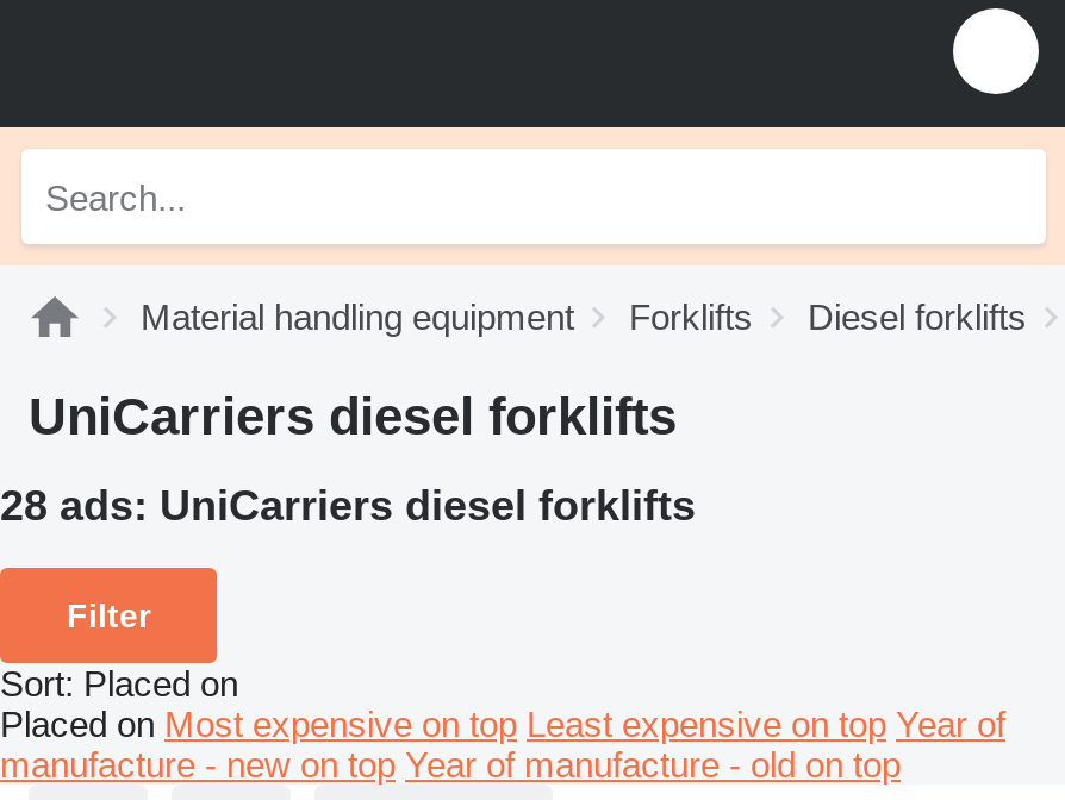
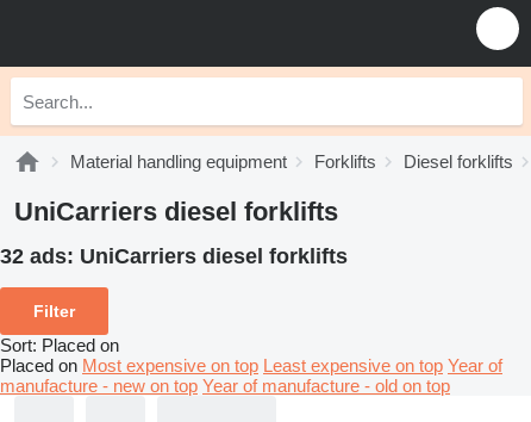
[0,482,696,530] 28 ads: UniCarriers diesel forklifts -> [0,244,348,268] 32 ads: UniCarriers diesel forklifts

